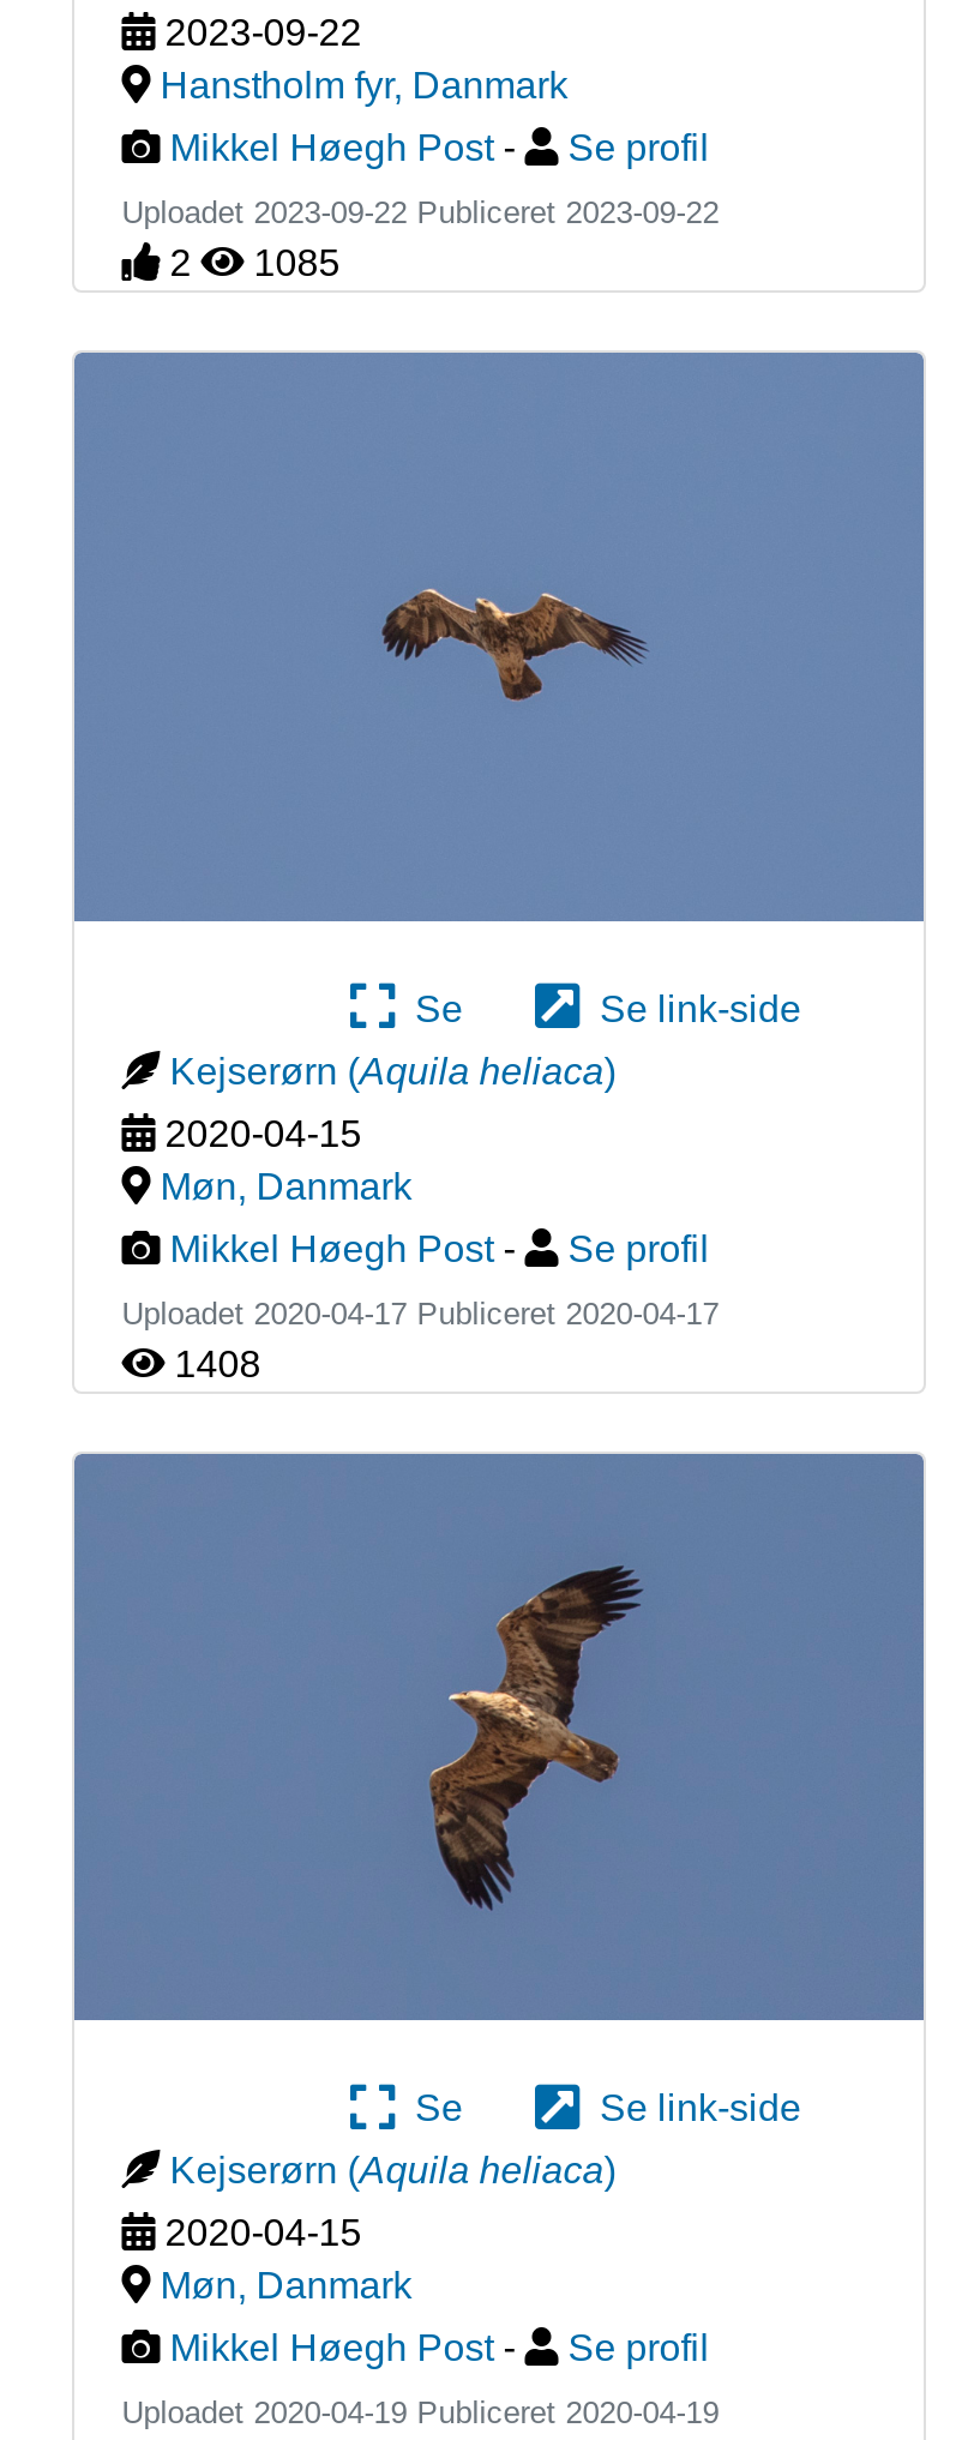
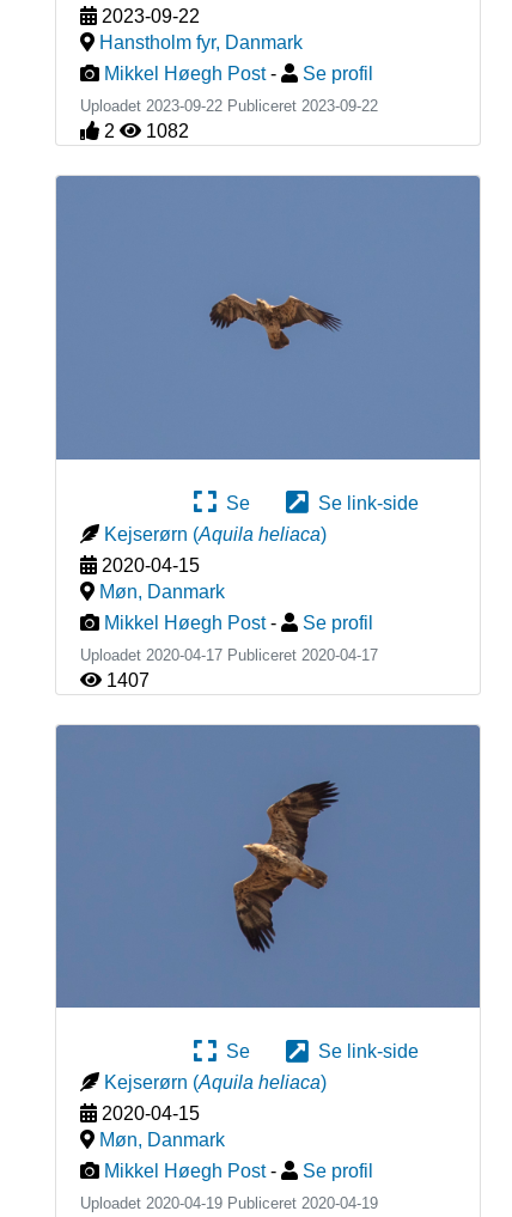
[160,244,340,284] 2 1085 -> [99,121,189,142] 2 1082
[165,1343,261,1384] 1408 -> [101,670,149,690] 1407

